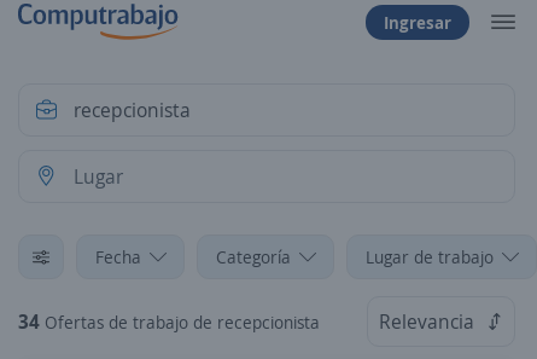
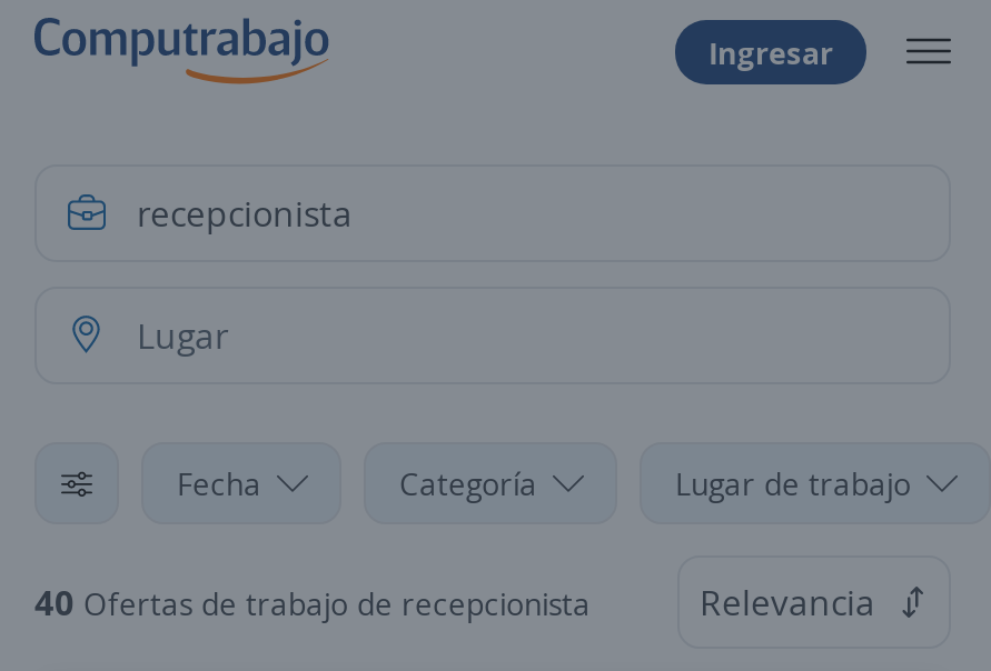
[18,308,320,335] 34 Ofertas de trabajo de recepcionista -> [34,578,591,627] 40 Ofertas de trabajo de recepcionista

